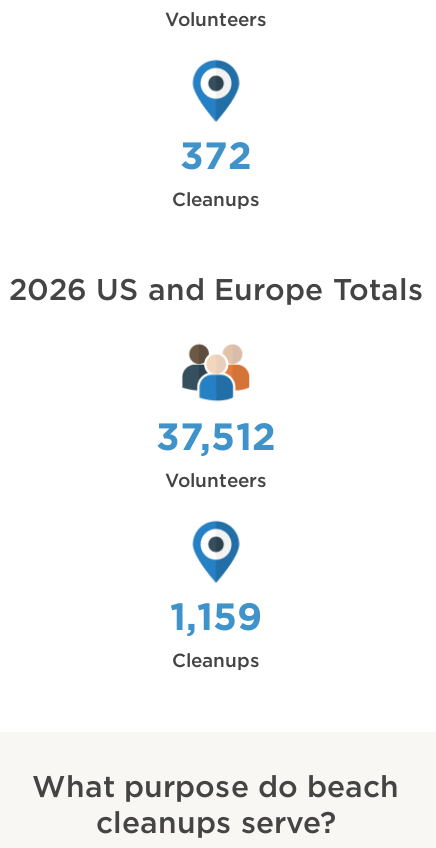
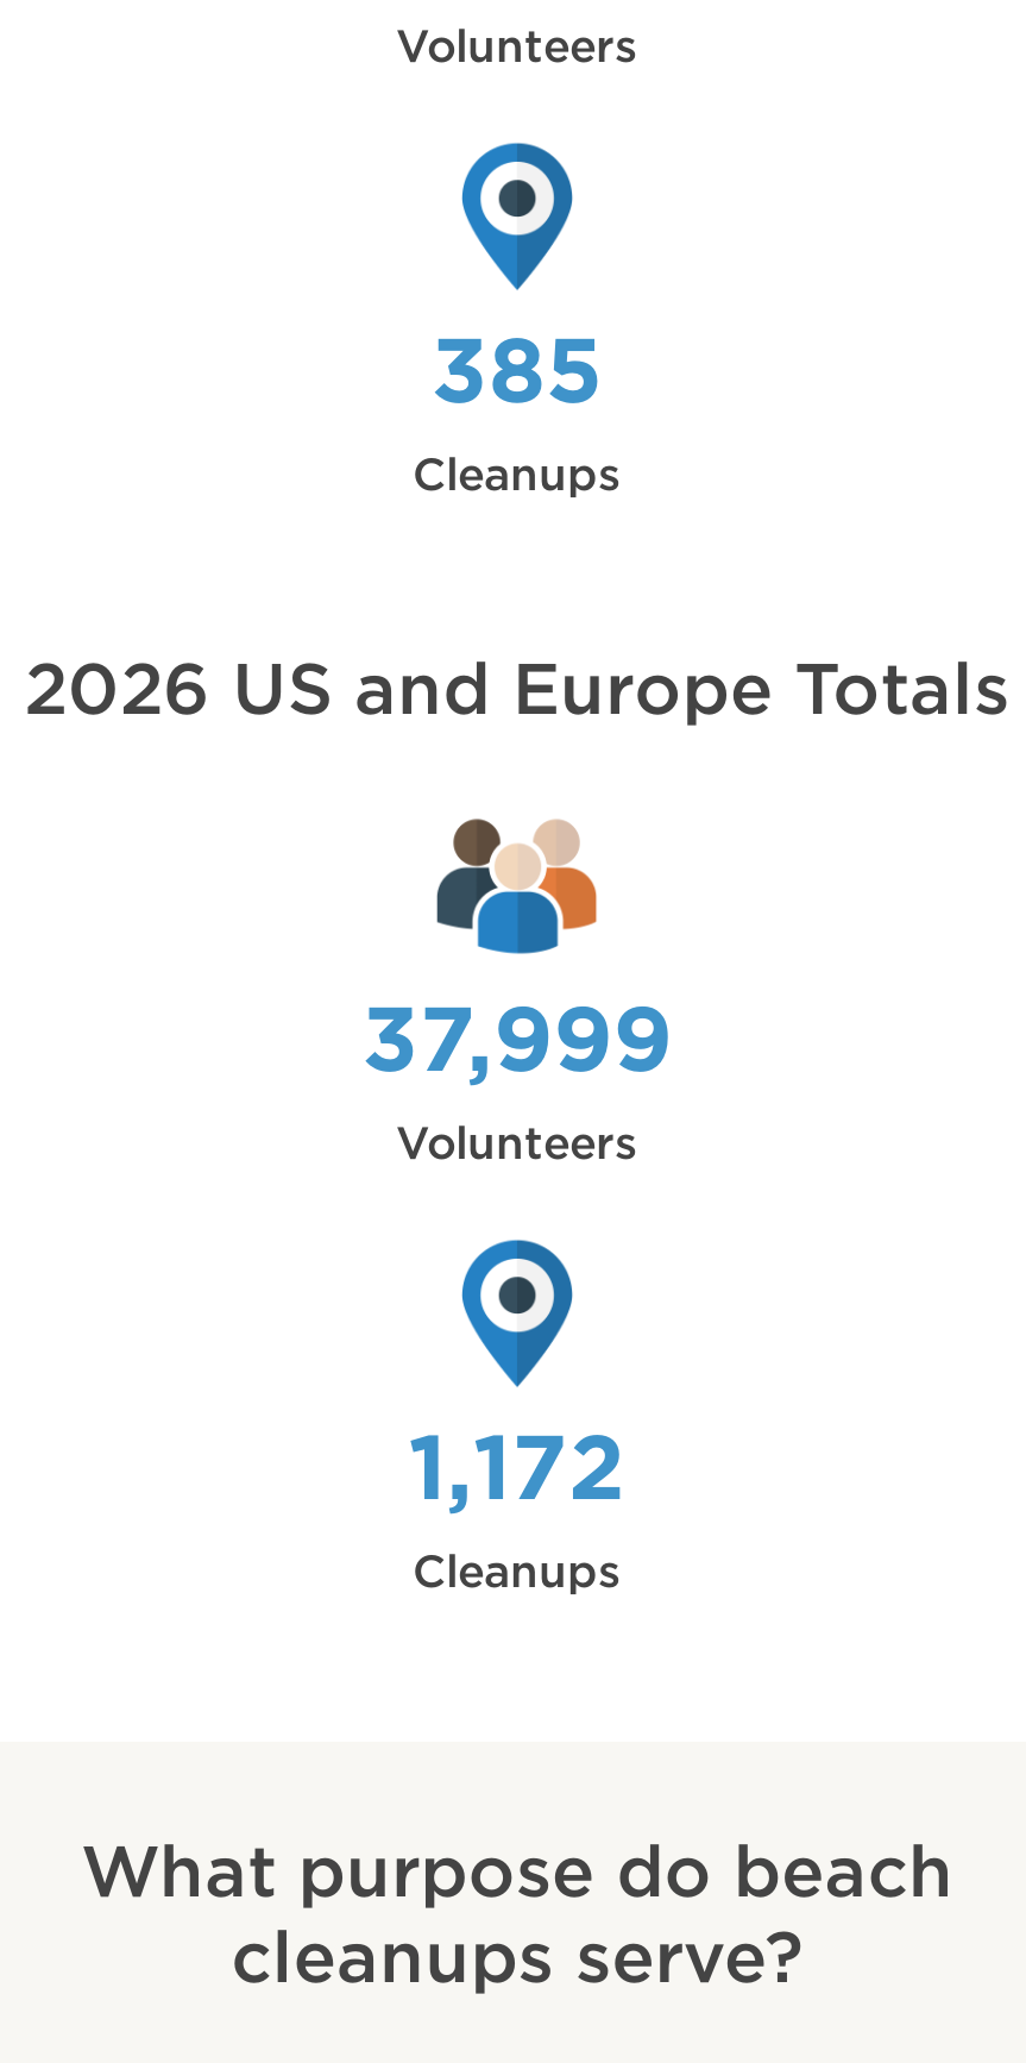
[180,132,252,177] 372 -> [431,315,603,422] 385
[156,413,276,458] 37,512 -> [362,984,672,1091] 37,999
[170,593,262,638] 1,159 -> [408,1412,626,1519] 1,172

